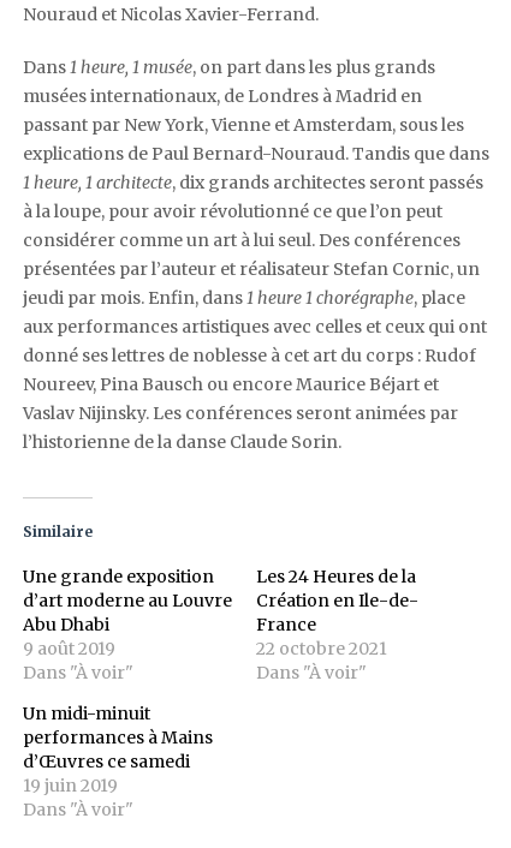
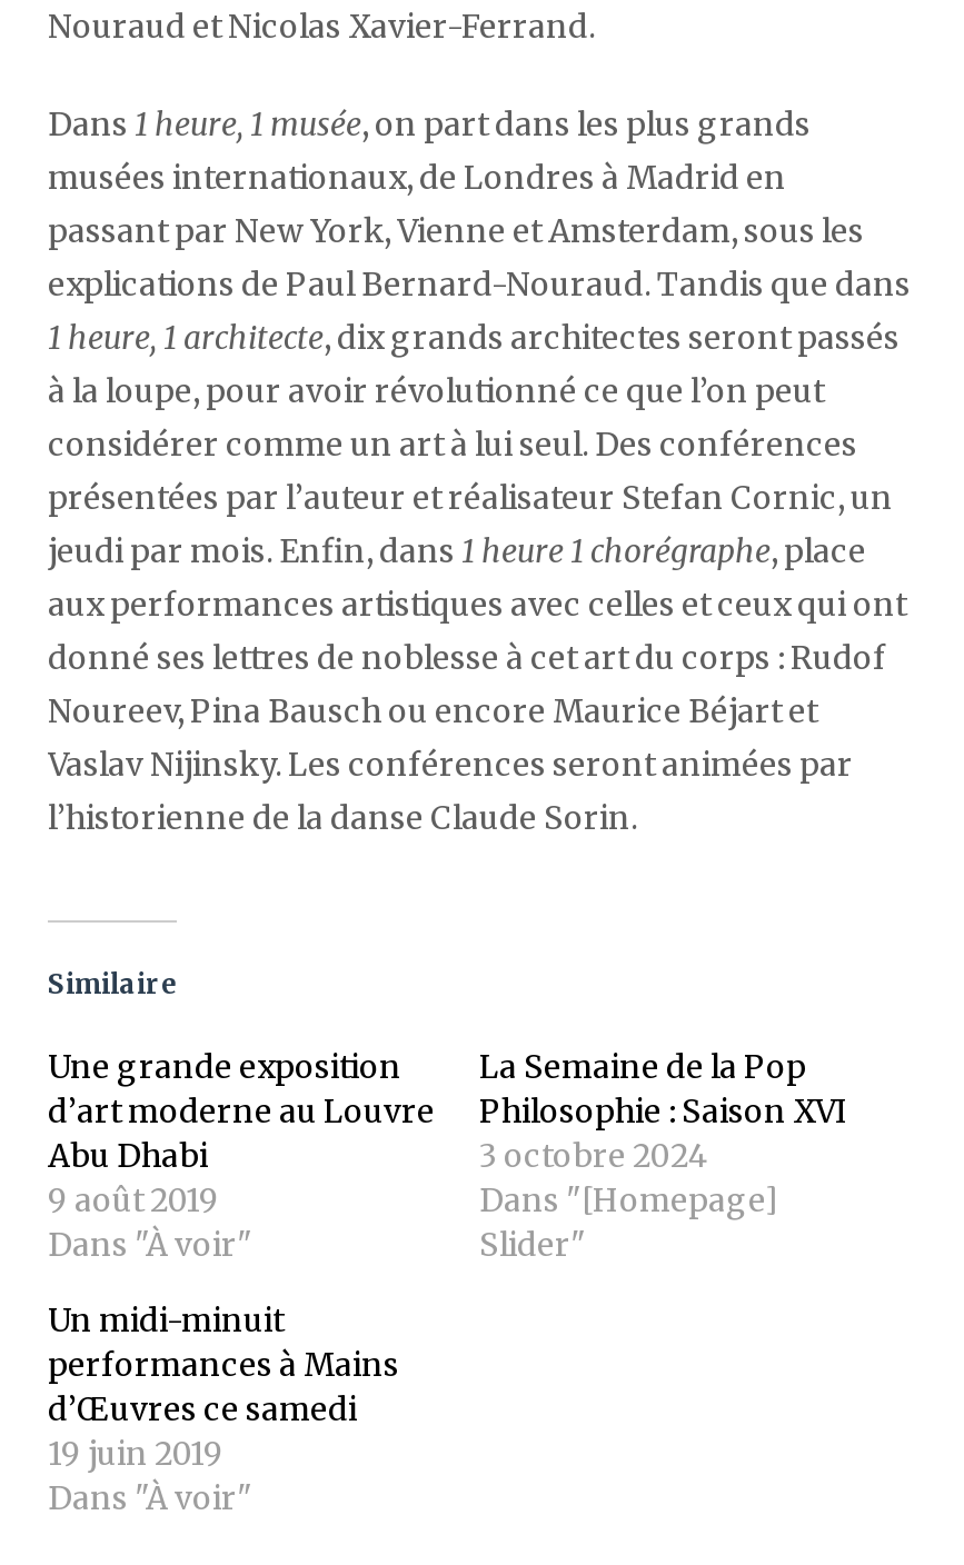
[256,566,418,684] Les 24 Heures de la | Création en Ile-de- | France | 22 octobre 2021 | Dans "À voir" -> [479,1047,846,1265] La Semaine de la Pop | Philosophie : Saison XVI | 3 octobre 2024 | Dans "[Homepage] | Slider"

